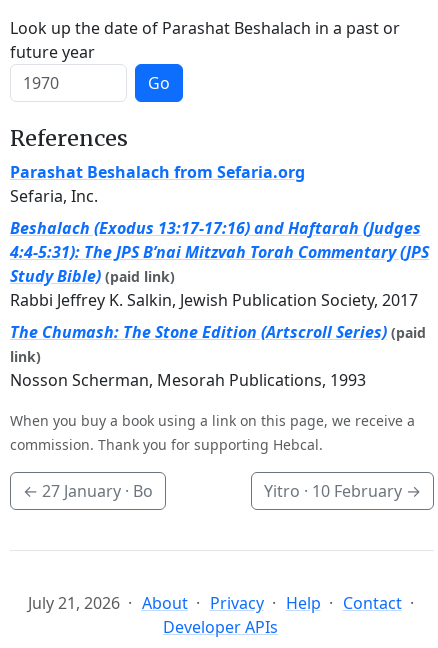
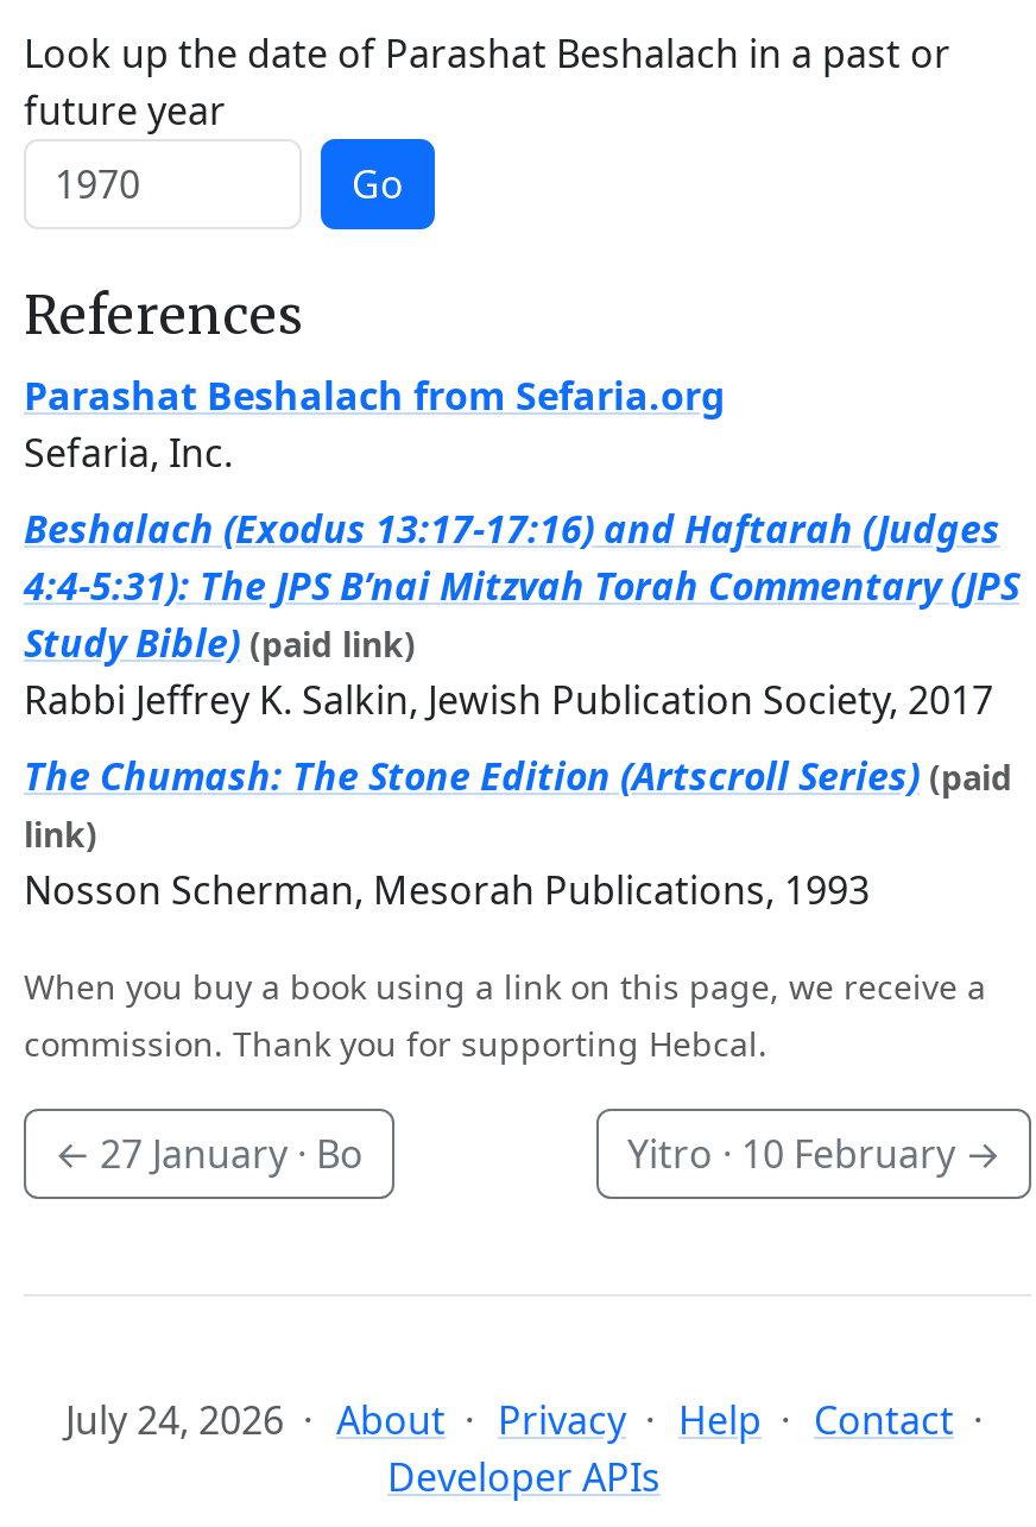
[27,592,401,614] July 21, 2026 About Privacy Help Contact -> [65,1395,954,1447] July 24, 2026 About Privacy Help Contact

